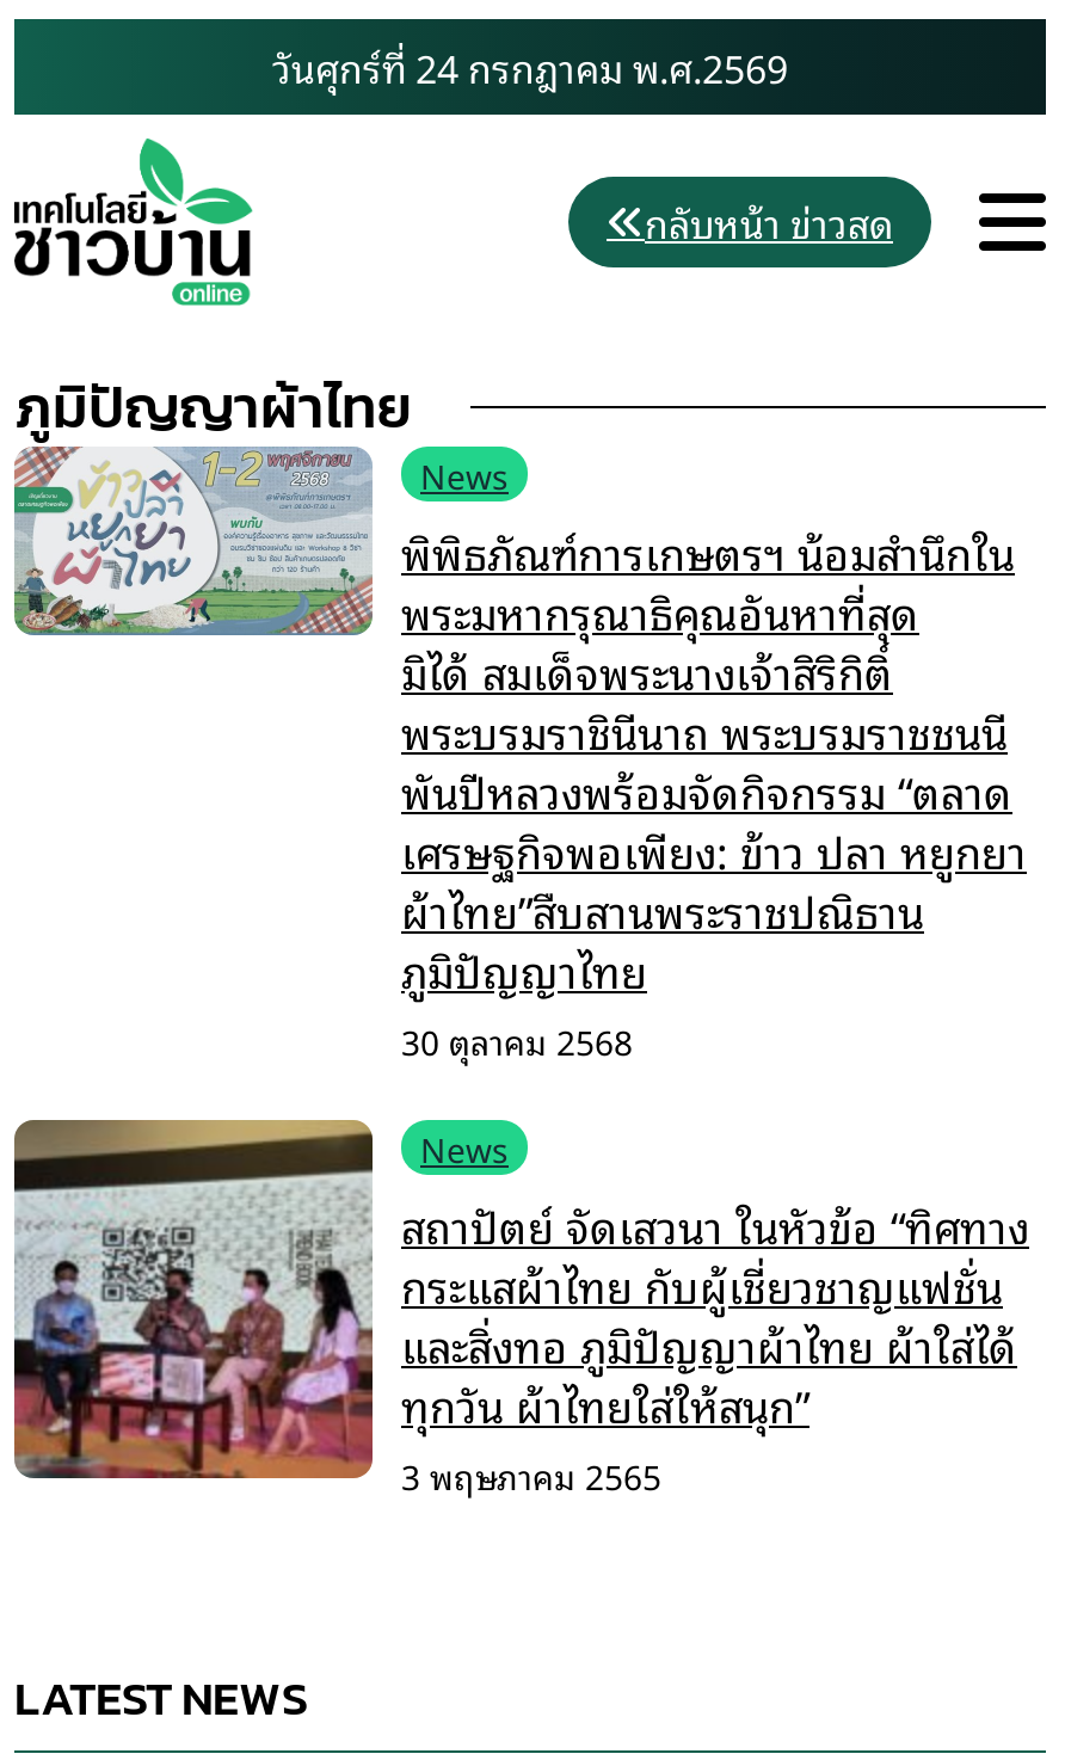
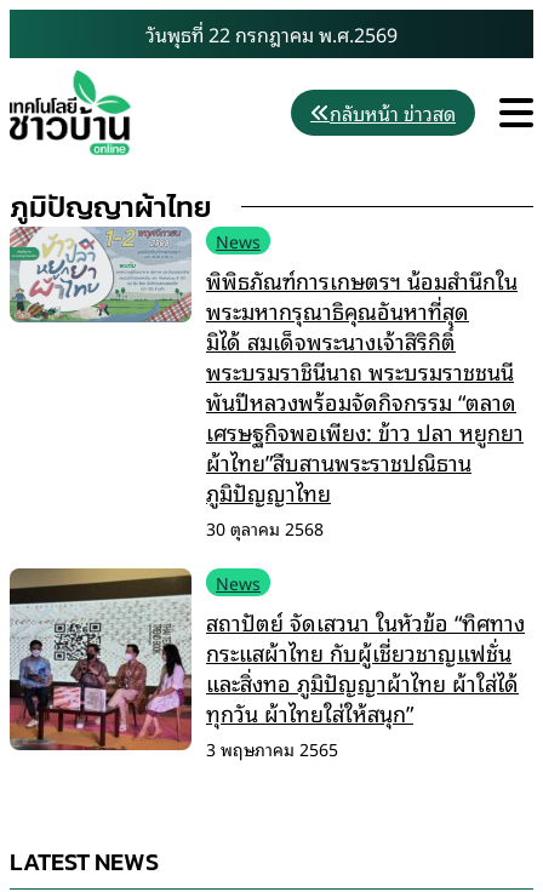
[272,36,788,98] วันศุกร์ที่ 24 กรกฎาคม พ.ศ.2569 -> [145,18,398,50] วันพุธที่ 22 กรกฎาคม พ.ศ.2569

